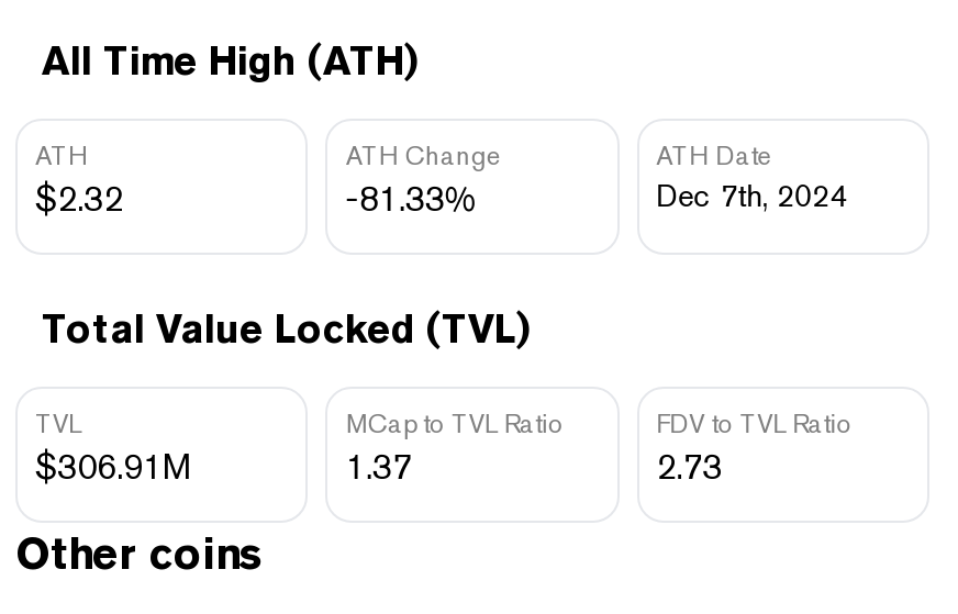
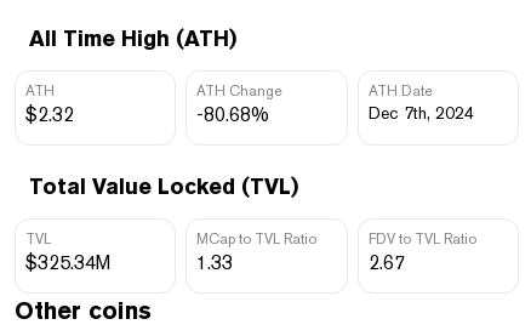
[346,178,477,219] -81.33% -> [197,103,270,126] -80.68%
[35,446,189,487] $306.91M -> [25,251,110,274] $325.34M
[346,446,412,487] 1.37 -> [197,251,233,274] 1.33
[656,446,722,487] 2.73 -> [368,251,405,274] 2.67

